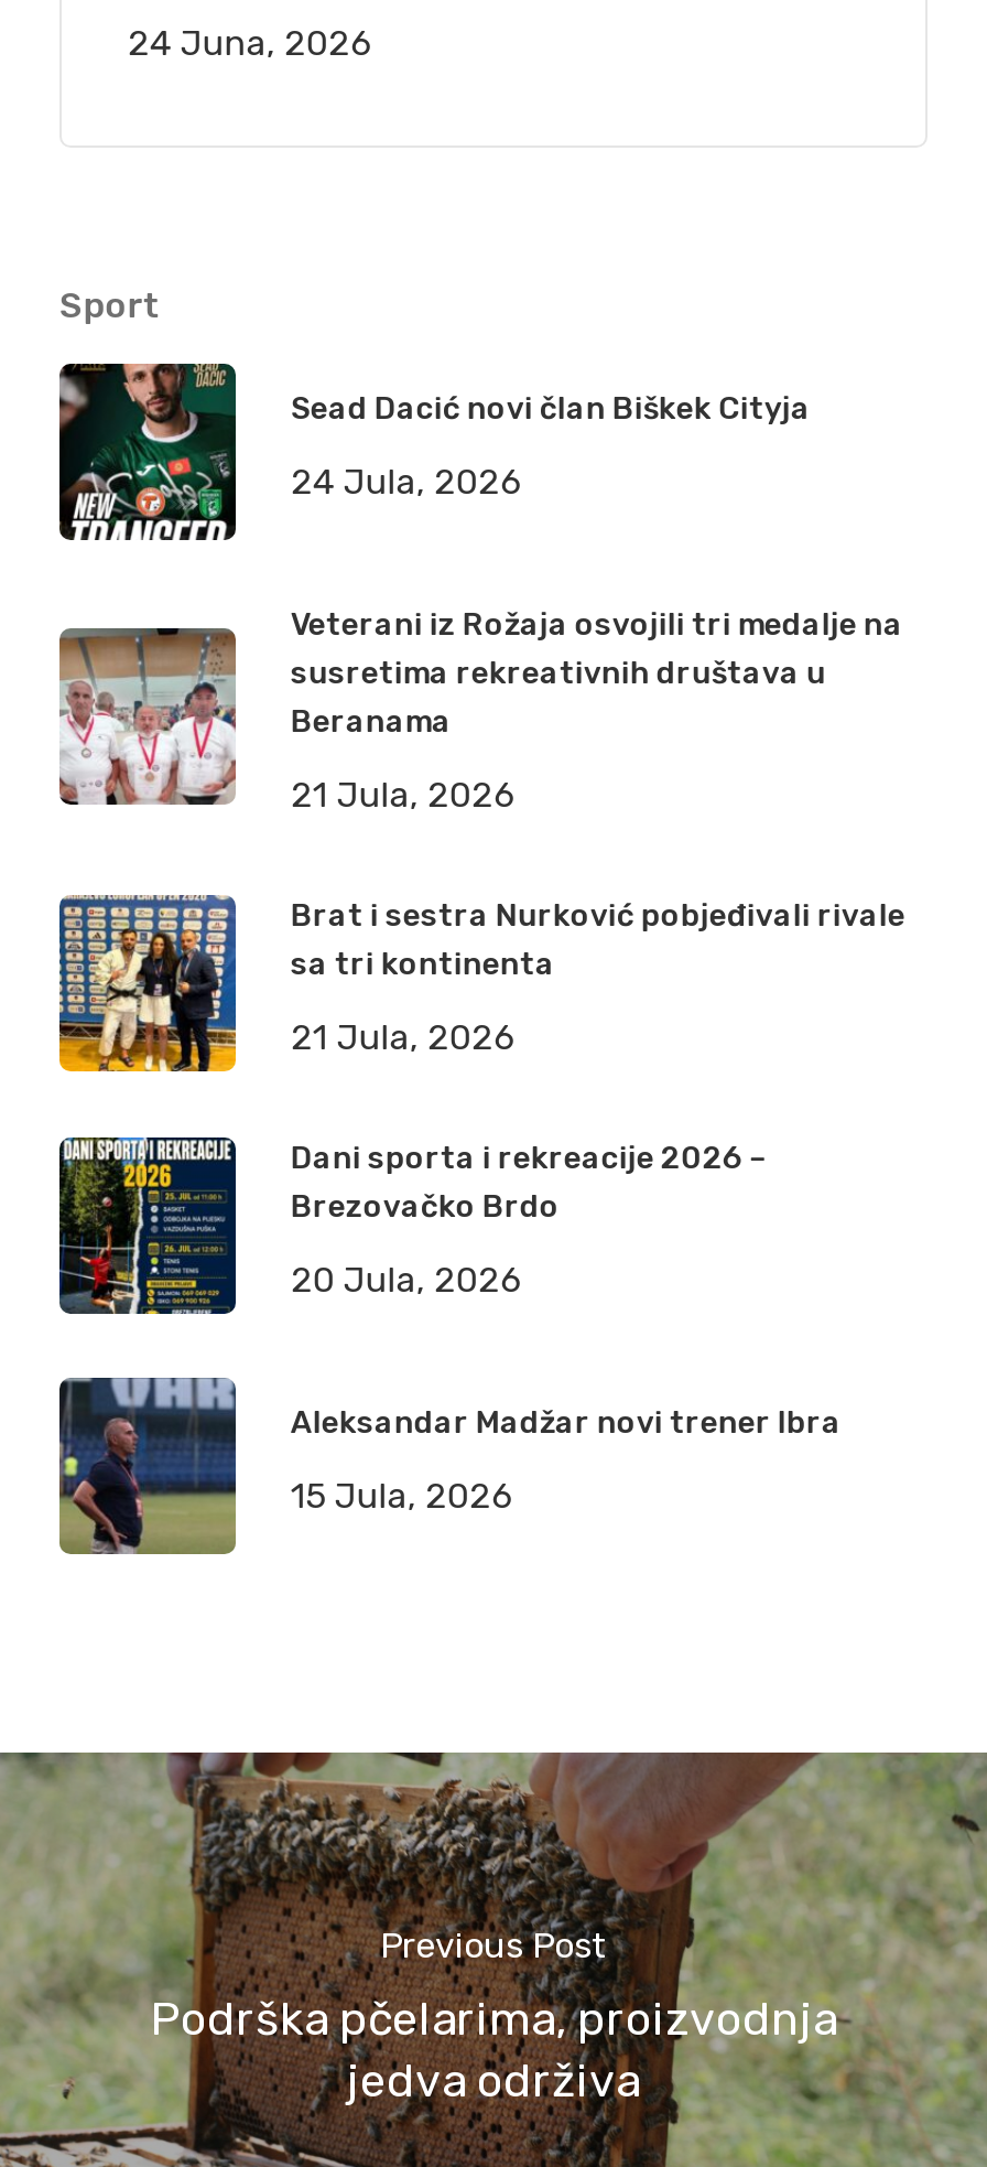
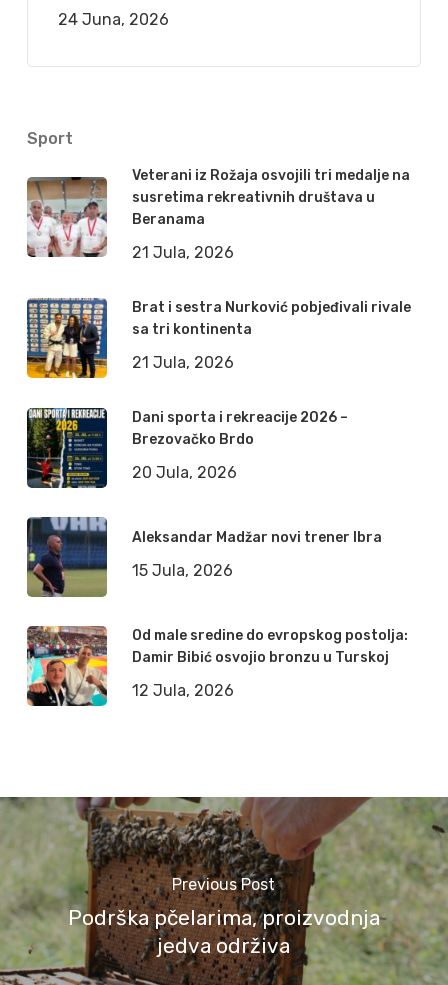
[57,362,811,542] [image] | Sead Dacić novi član Biškek Cityja | 24 Jula, 2026 -> none
moved [55,606,905,1516] -> [25,167,411,580]: [image] | Veterani iz Rožaja osvojili tri medalje na | susretima rekreativnih društava u | ... | Aleksandar Madžar novi trener Ibra | 15 Jula, 2026
none -> [26,625,408,707] [image] | Od male sredine do evropskog postolja: | Damir Bibić osvojio bronzu u Turskoj | 12 Jula, 2026

